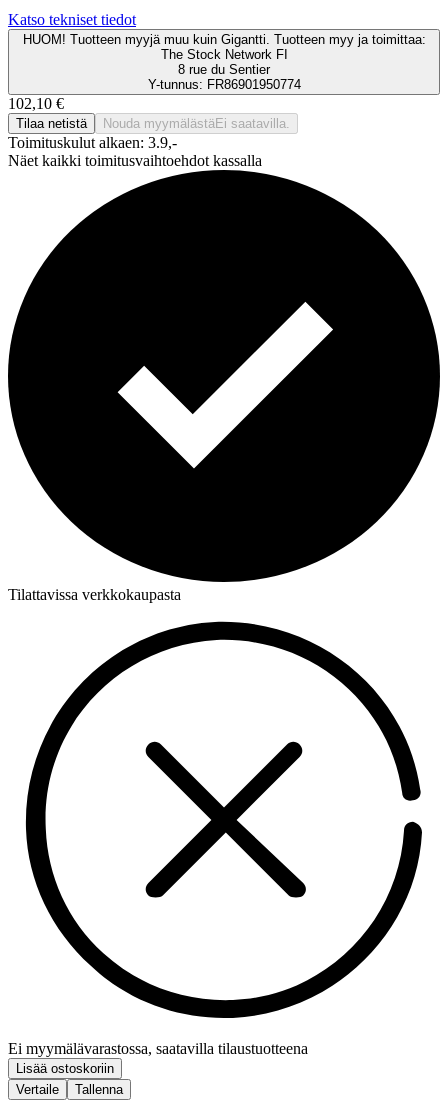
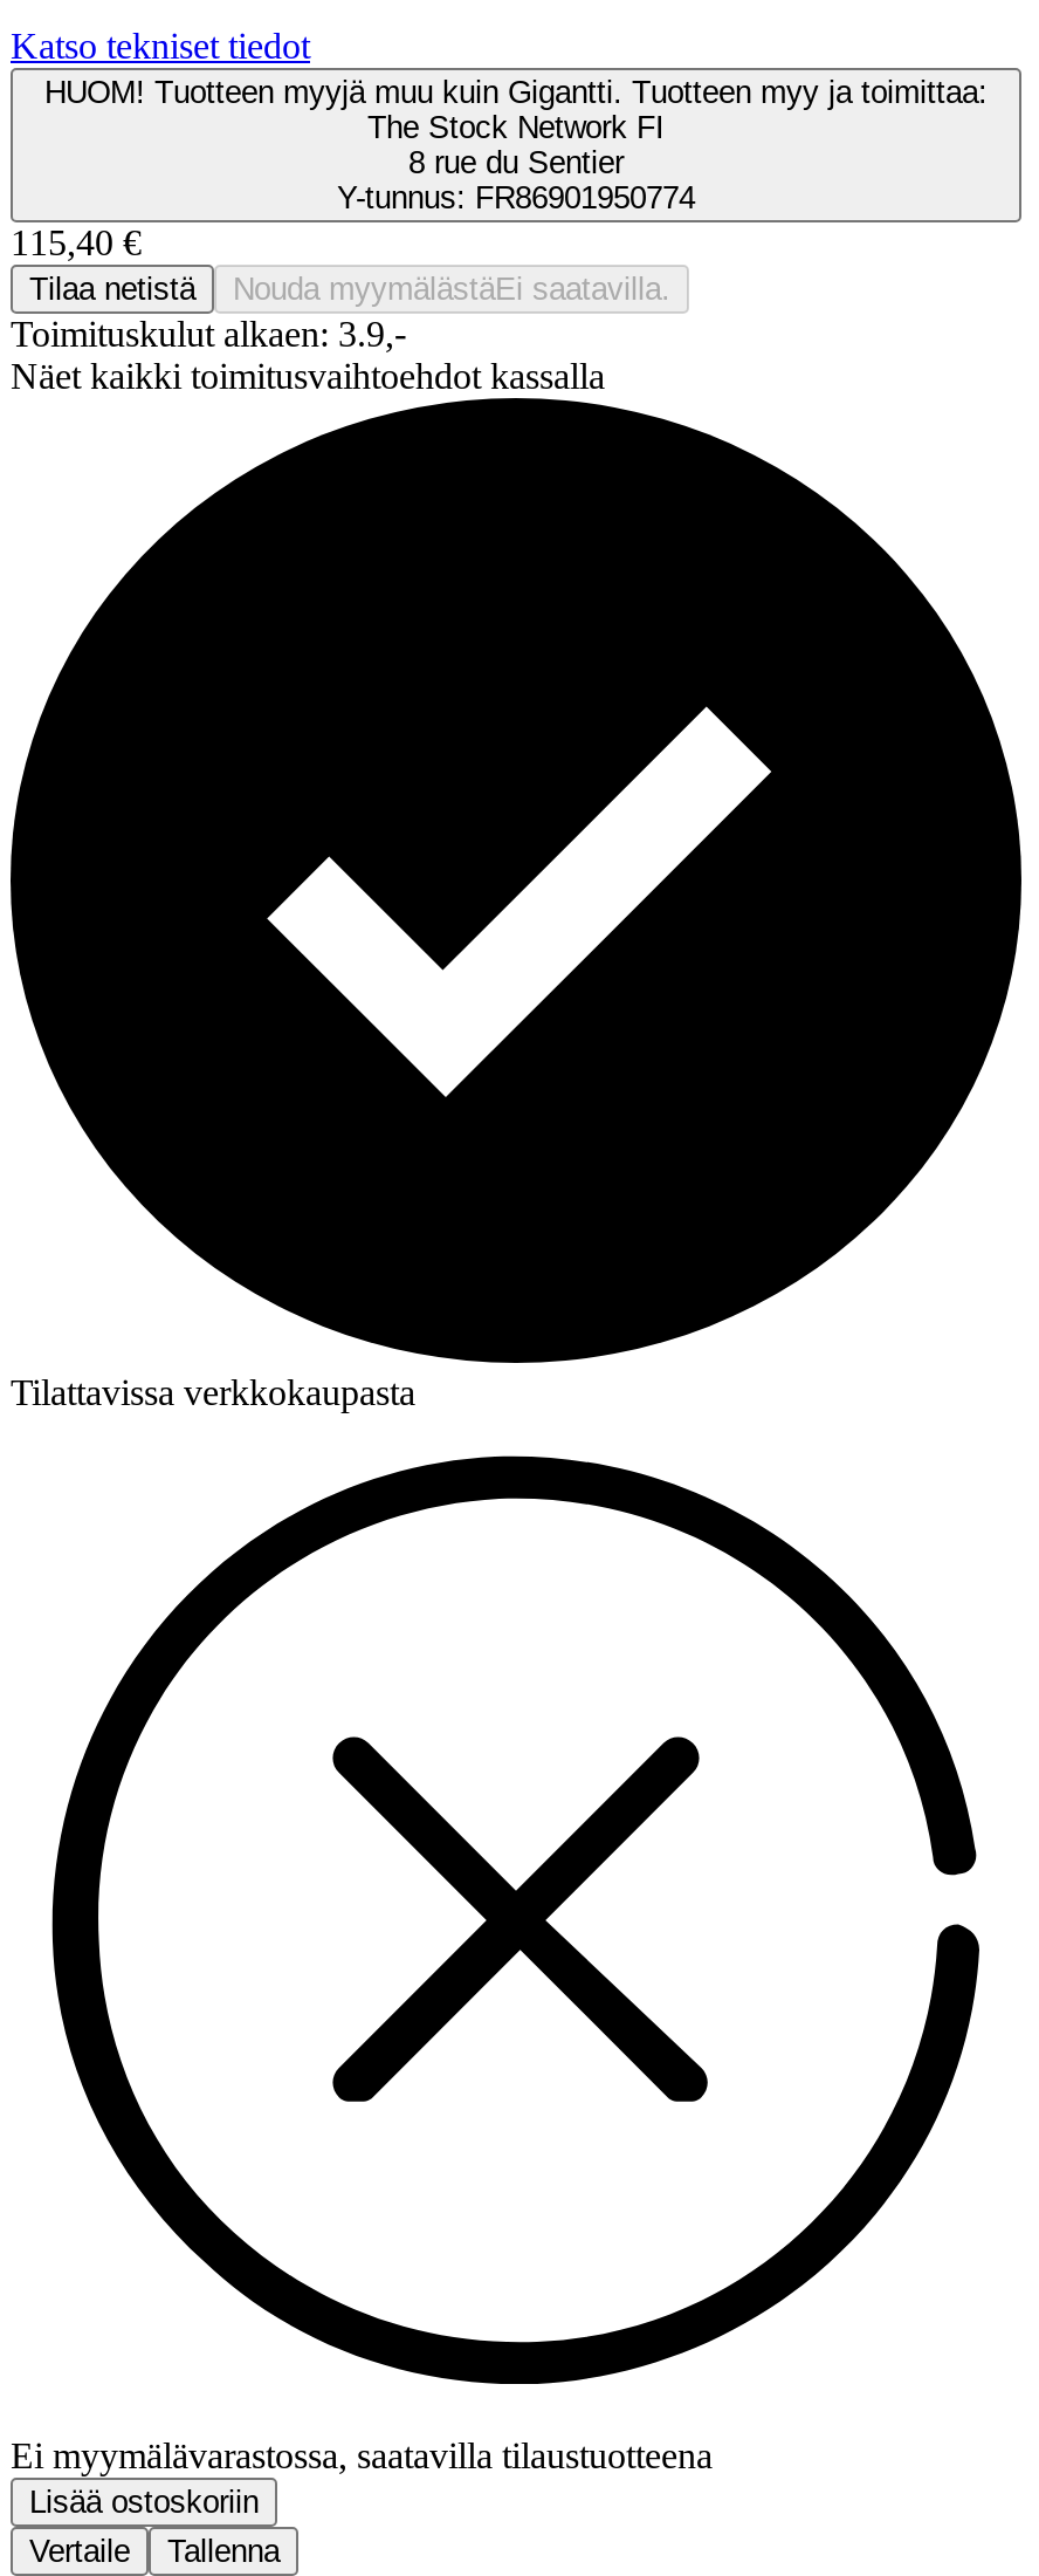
[8,95,64,112] 102,10 € -> [11,222,142,262] 115,40 €

